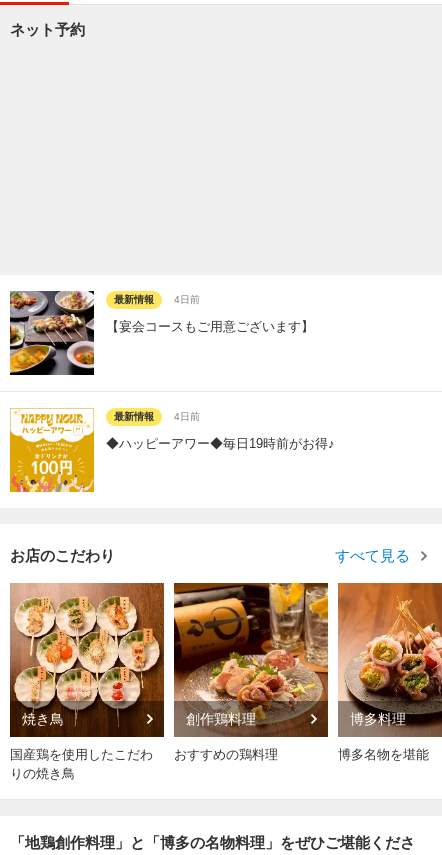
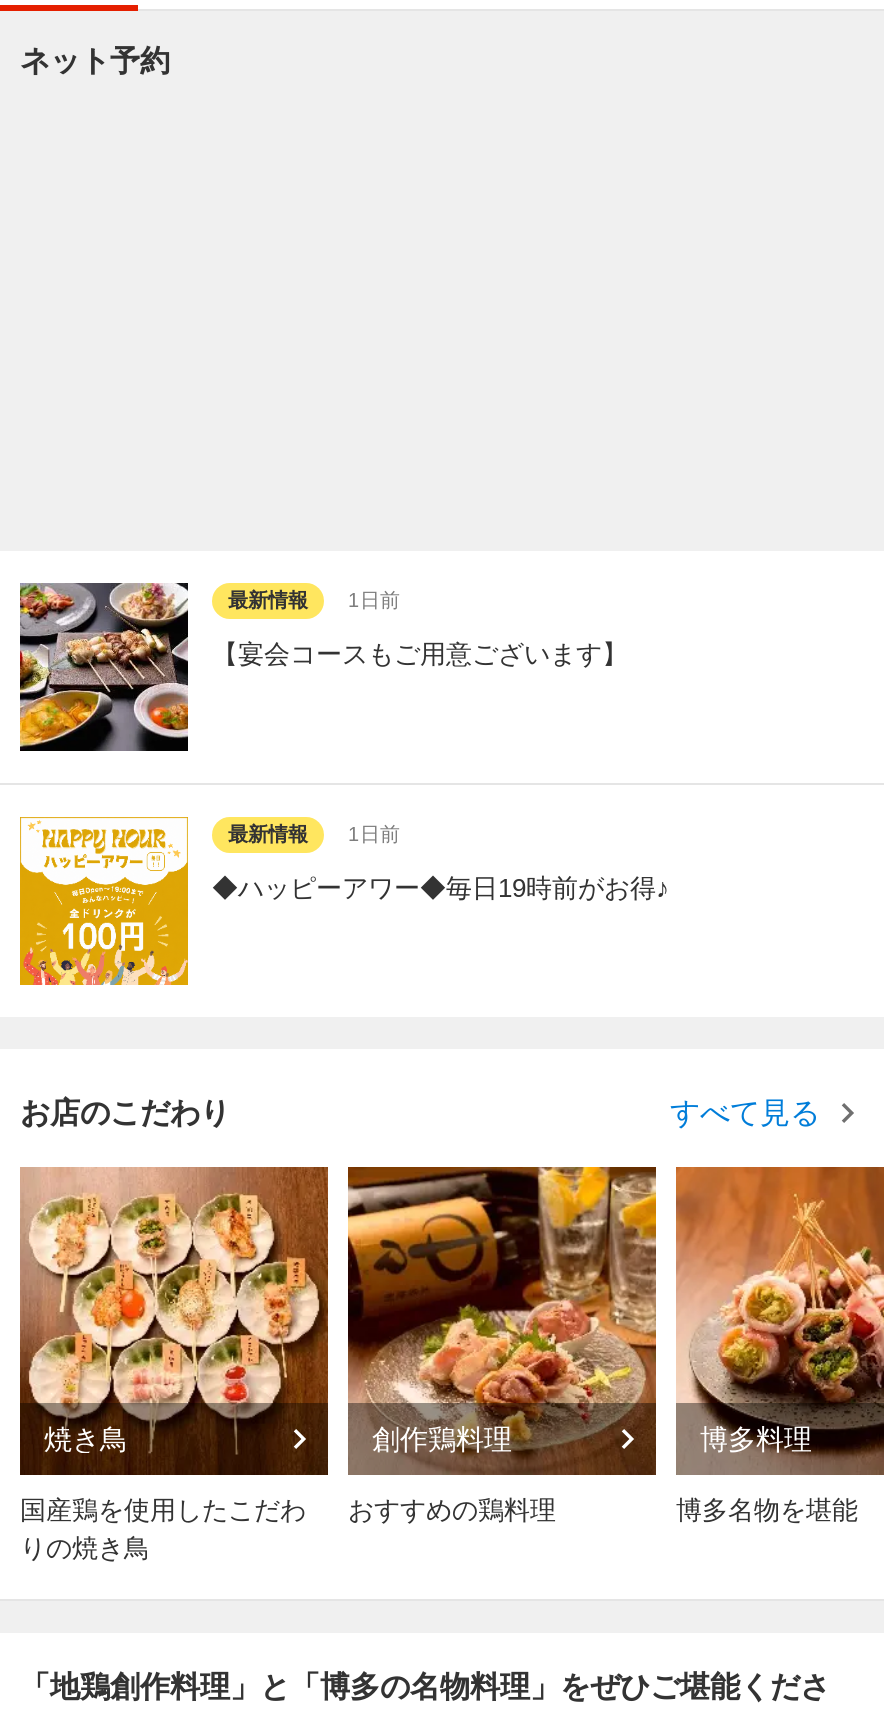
[114,294,200,305] 最新情報 4日前 -> [228,589,400,611] 最新情報 1日前
[114,411,200,422] 最新情報 4日前 -> [228,823,400,845] 最新情報 1日前

